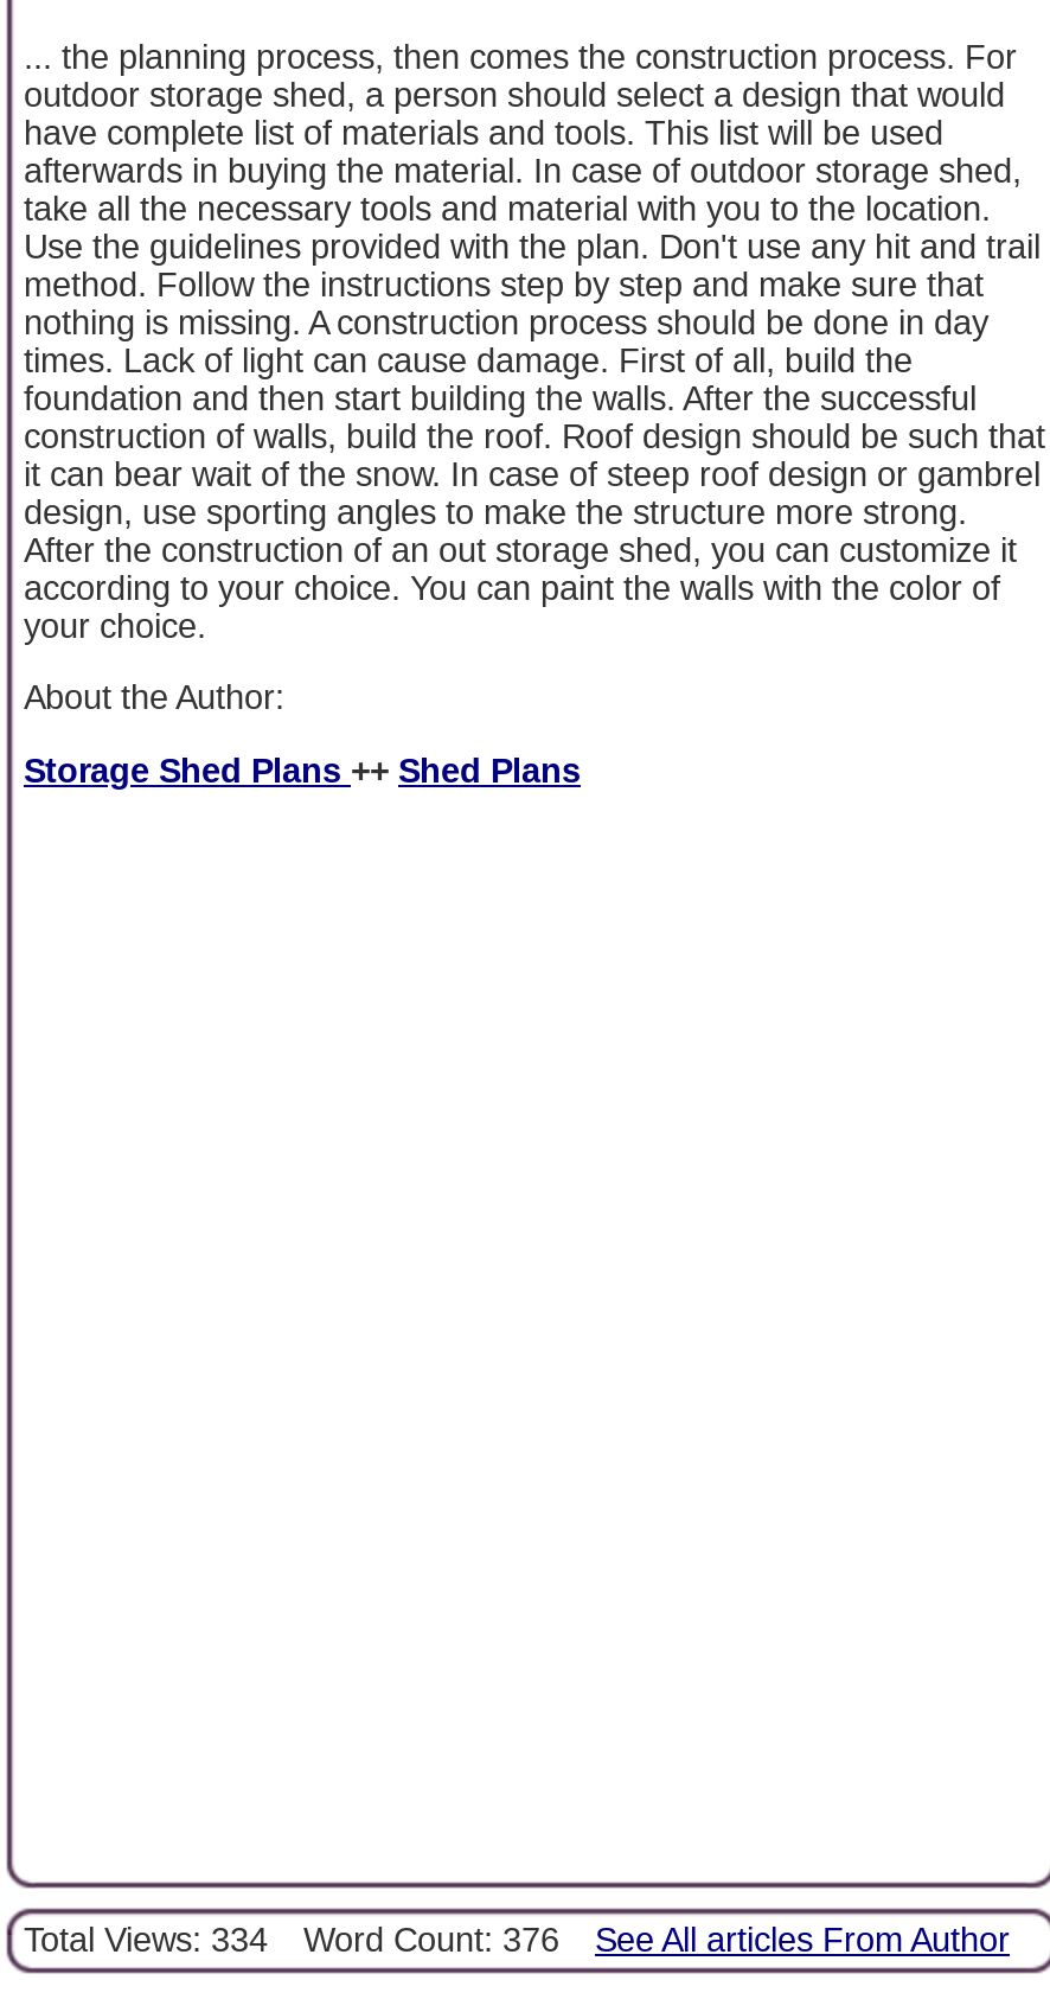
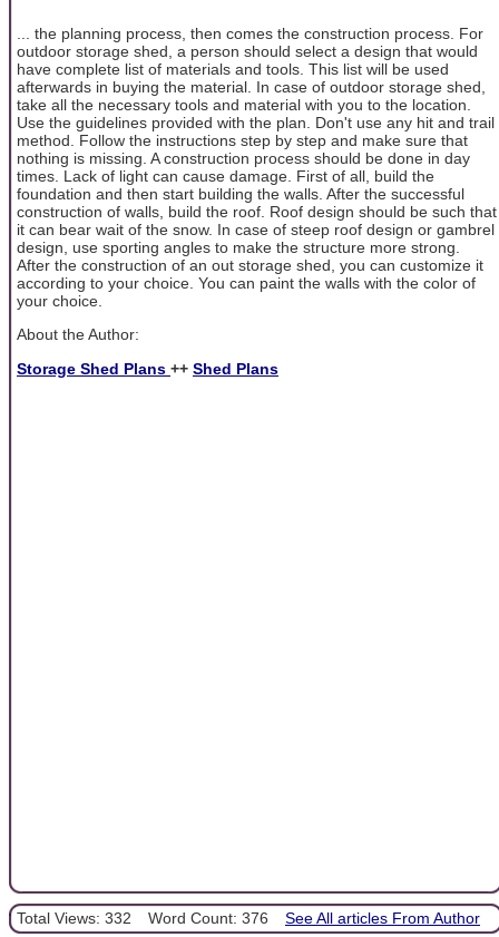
[24,1921,1010,1959] Total Views: 334 Word Count: 376 See All articles From Author -> [17,909,480,927] Total Views: 332 Word Count: 376 See All articles From Author

